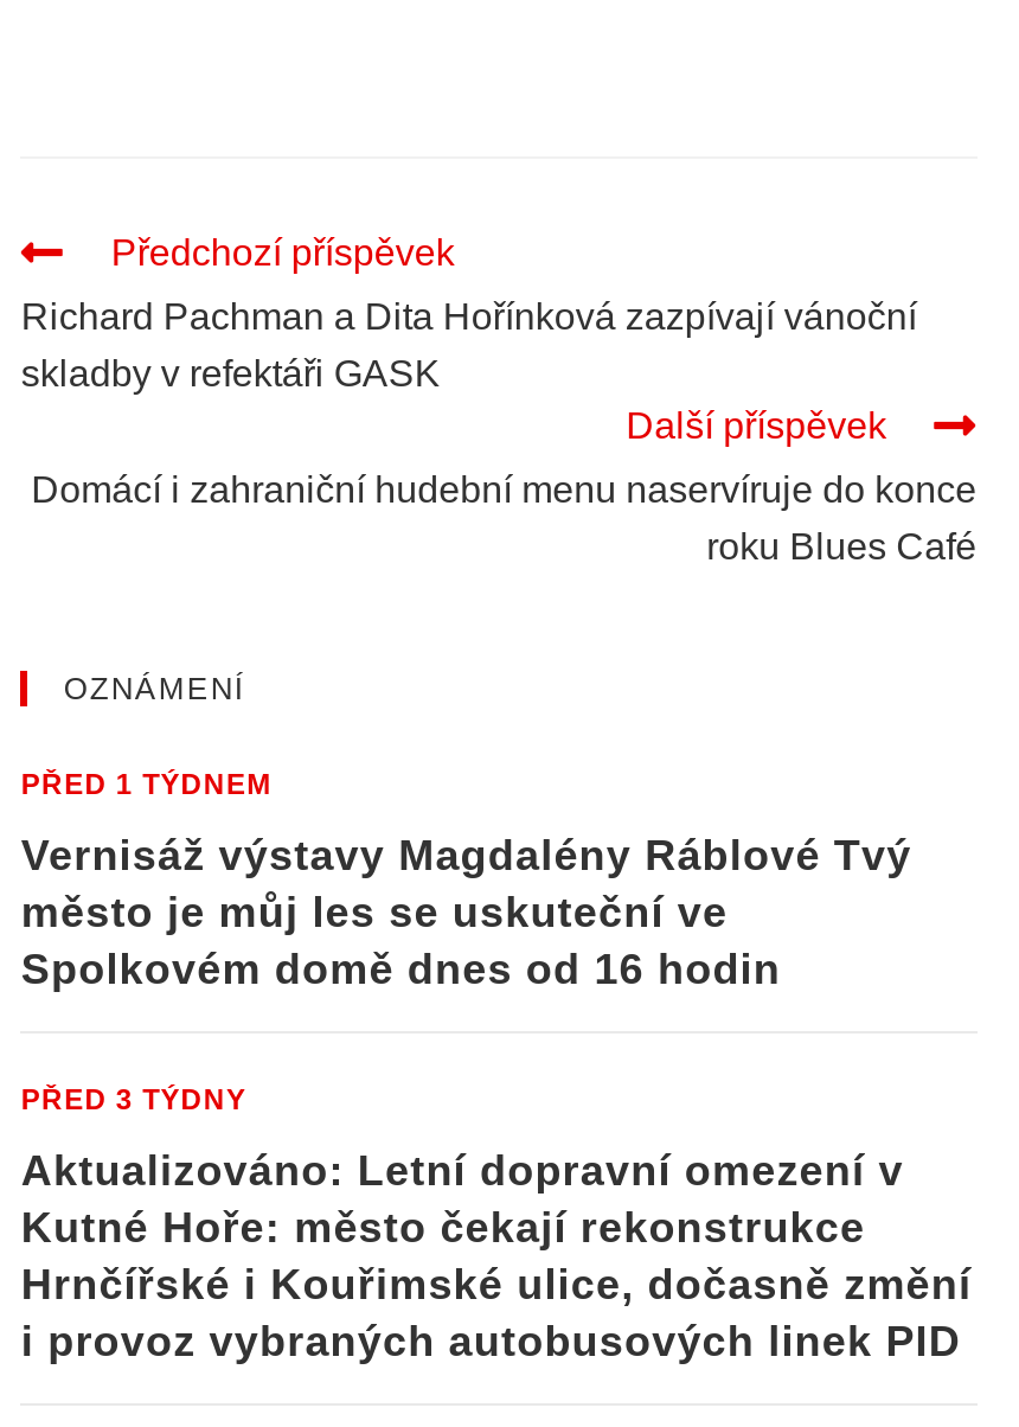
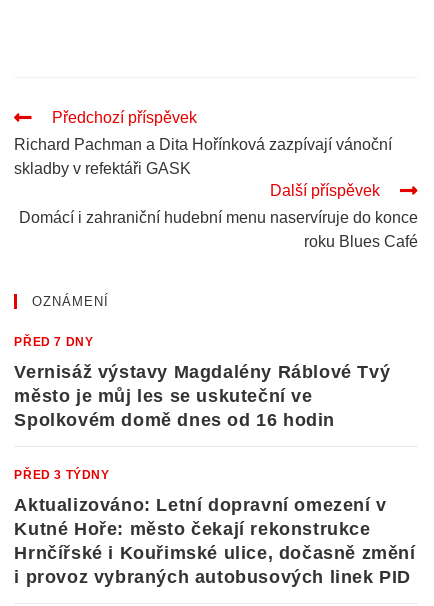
[21,768,272,801] PŘED 1 TÝDNEM -> [14,335,93,349] PŘED 7 DNY

